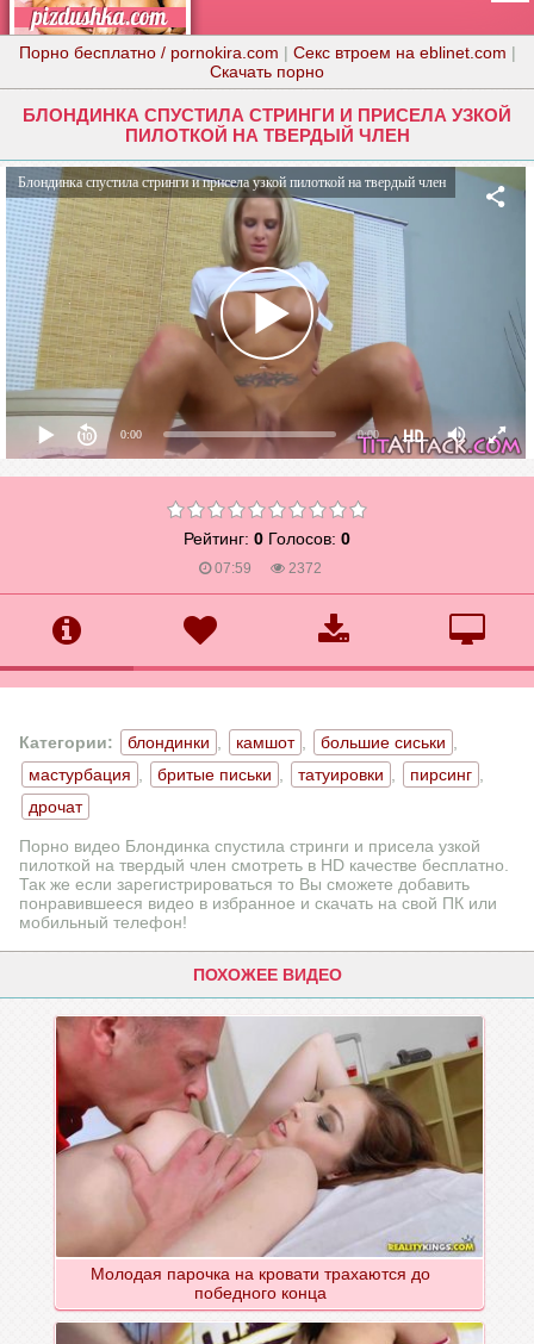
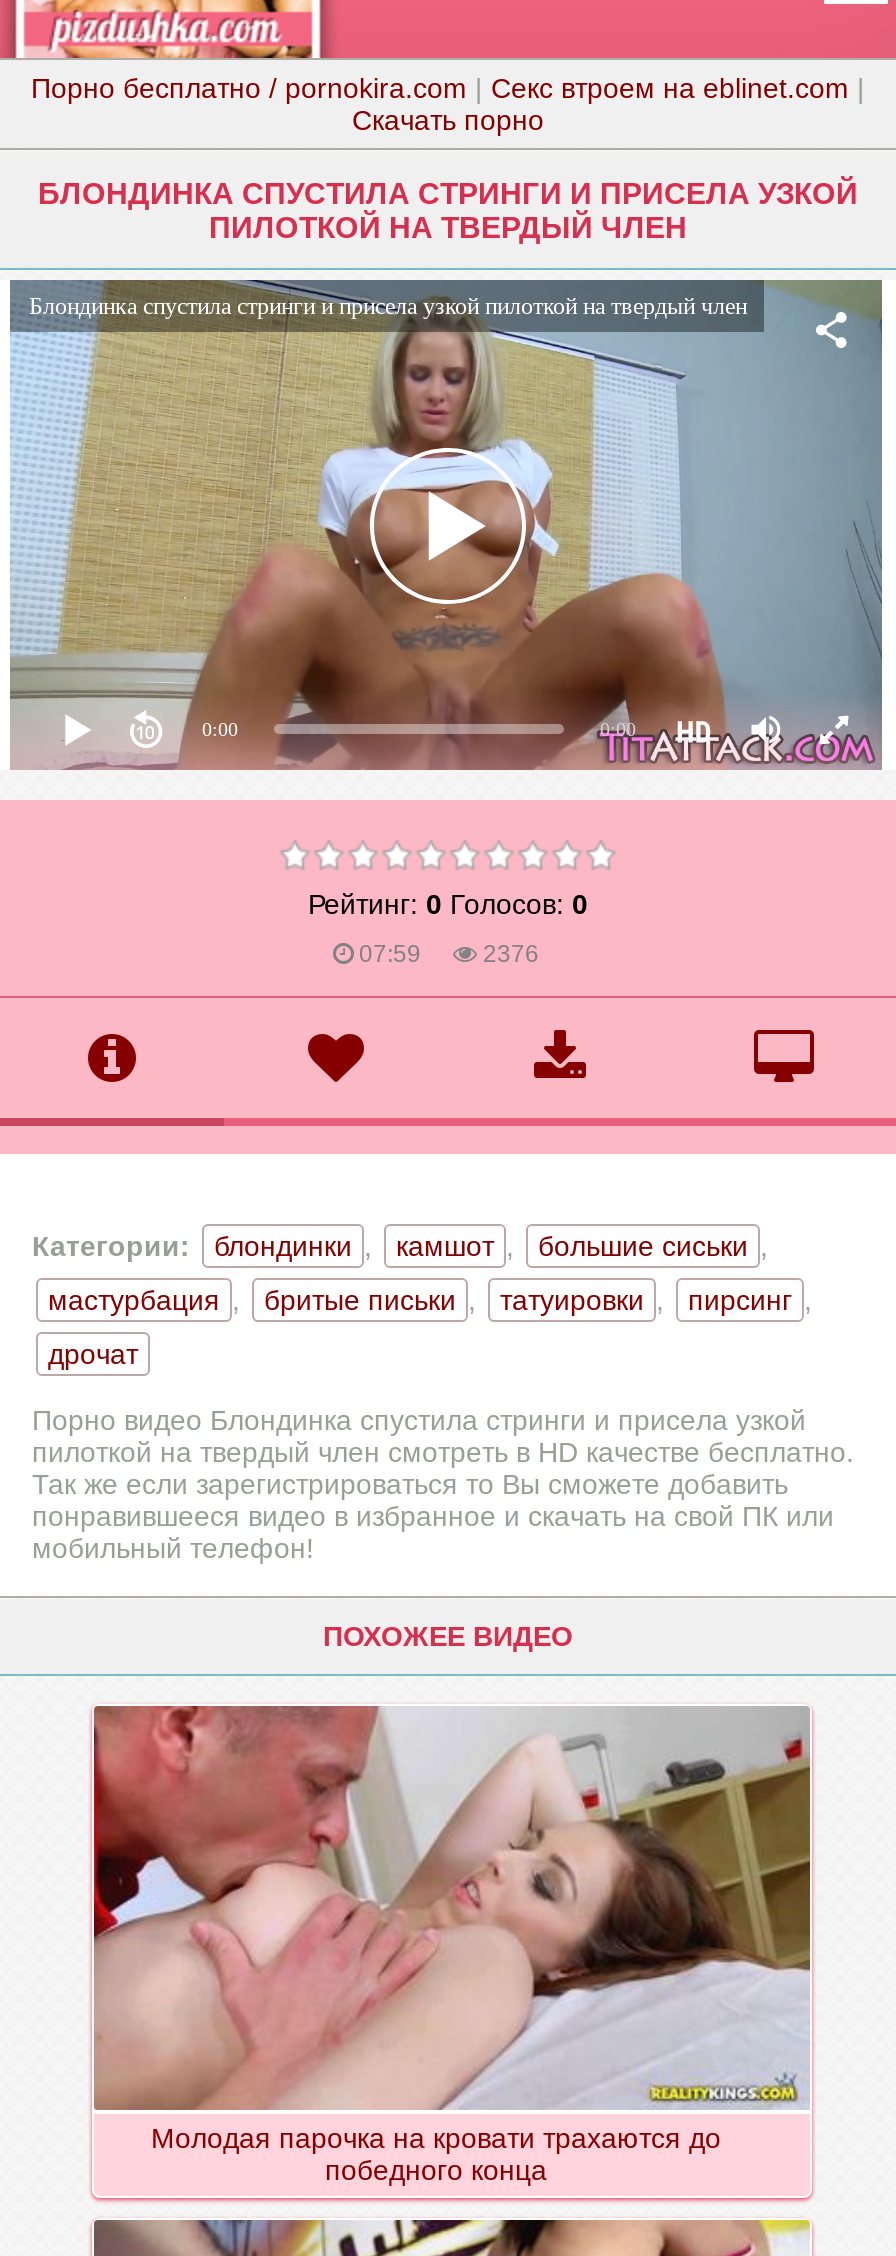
[210,560,321,577] 07:59 2372 -> [353,940,539,968] 07:59 2376

